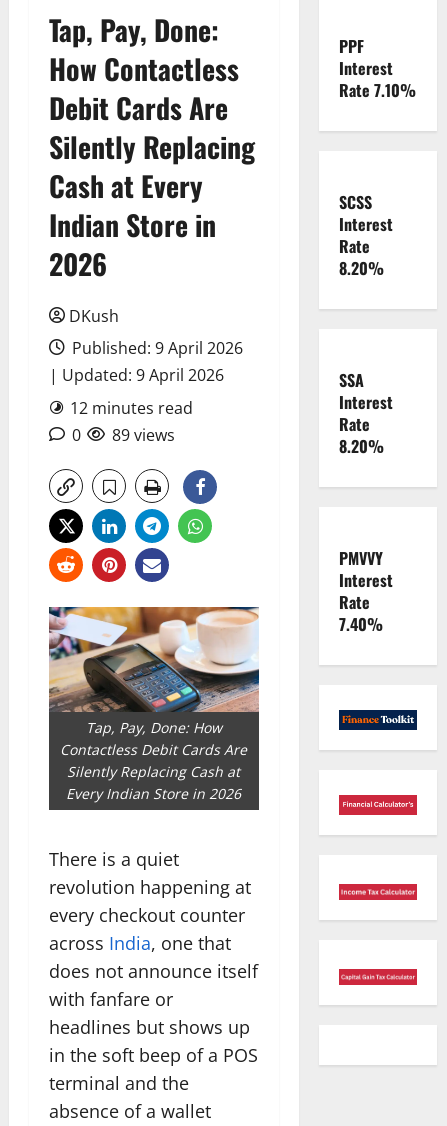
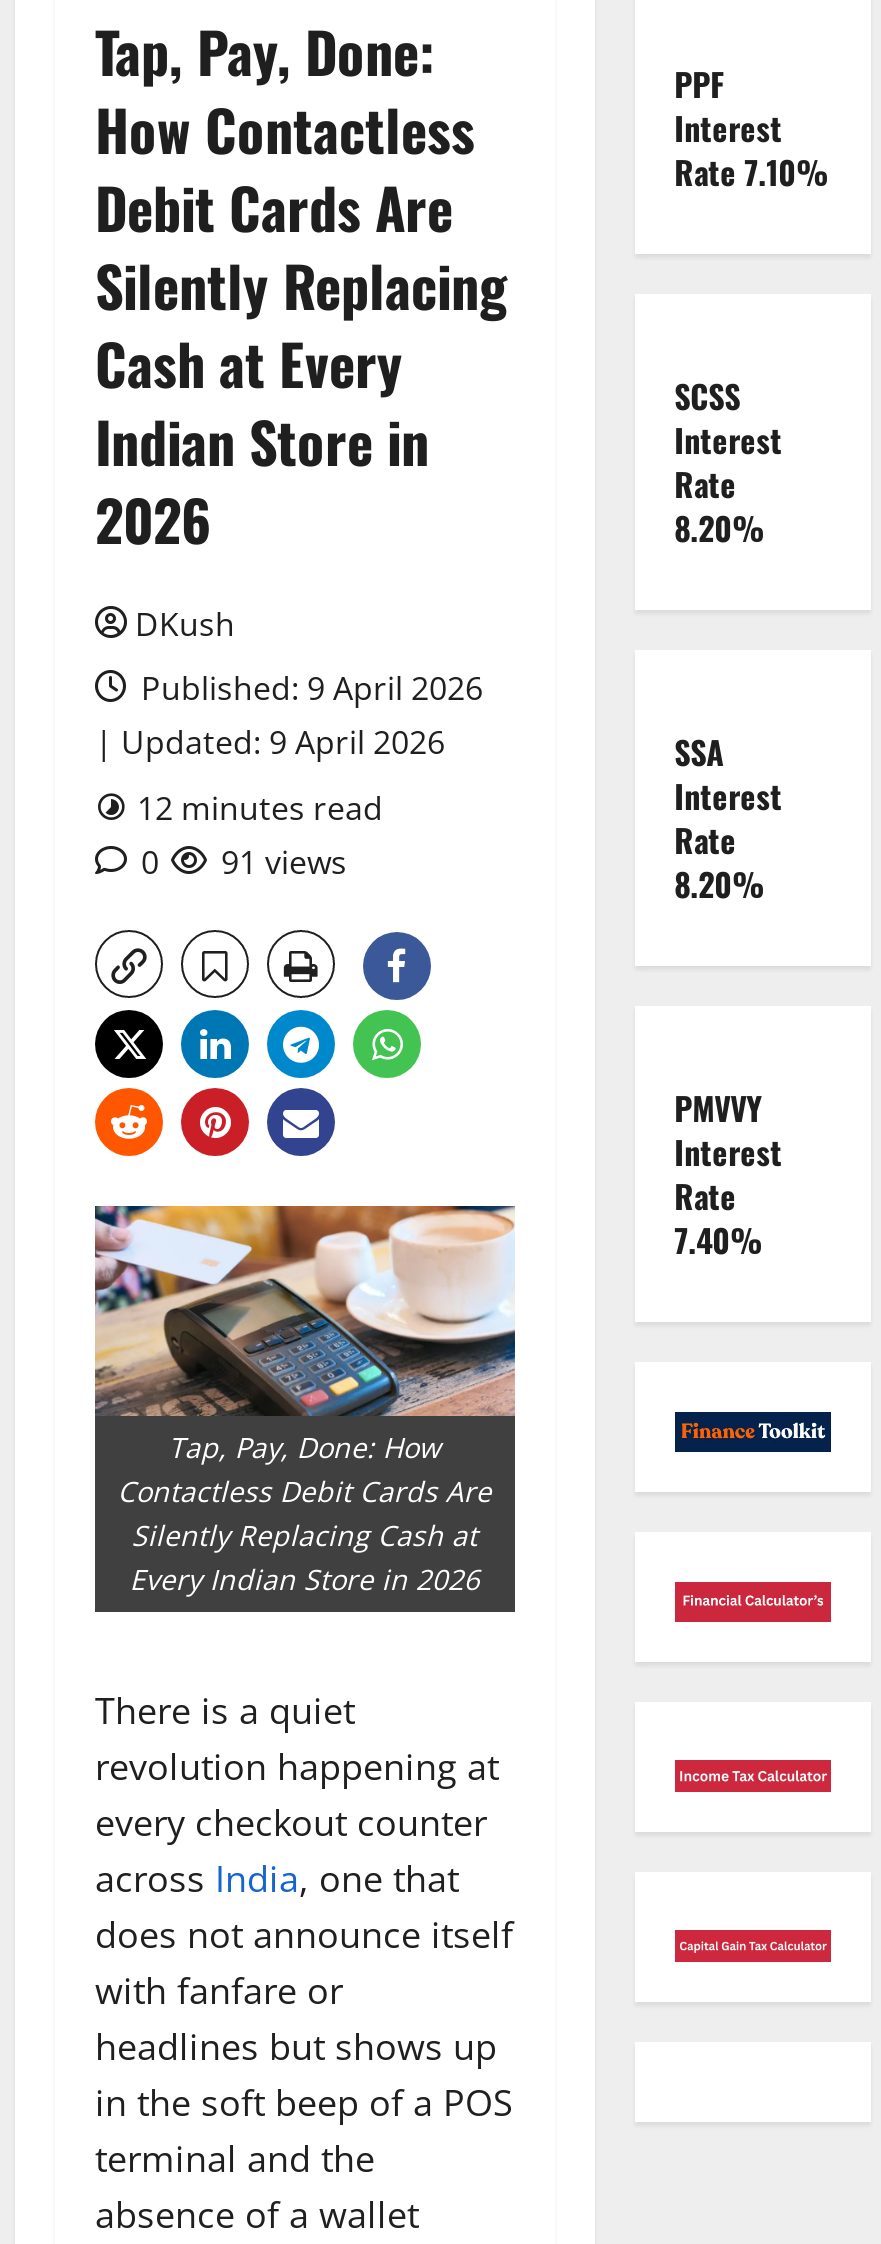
[72,424,175,446] 0 89 views -> [141,840,347,884] 0 91 views

